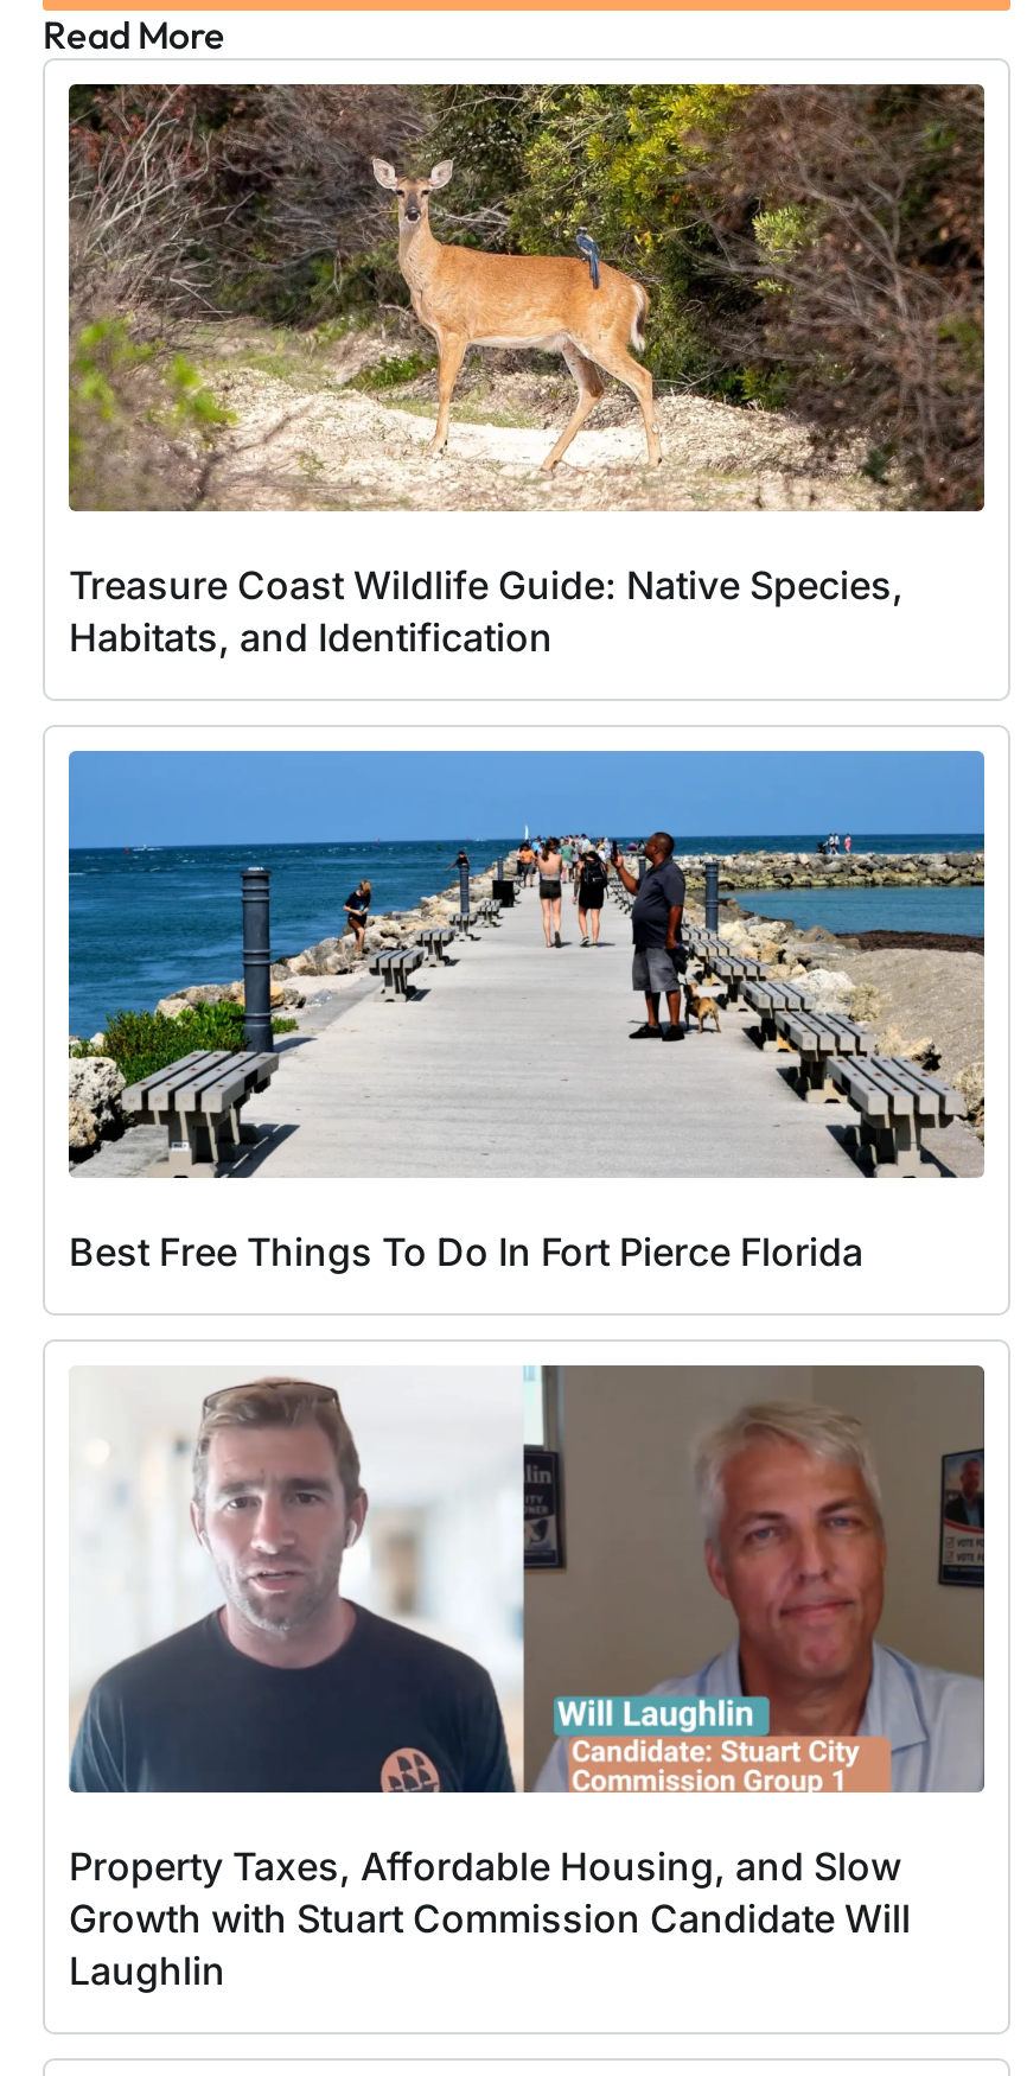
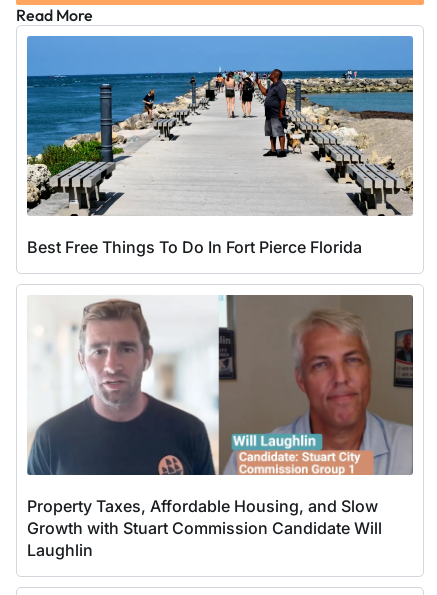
[66,81,987,661] [image] | Treasure Coast Wildlife Guide: Native Species, | Habitats, and Identification -> none

